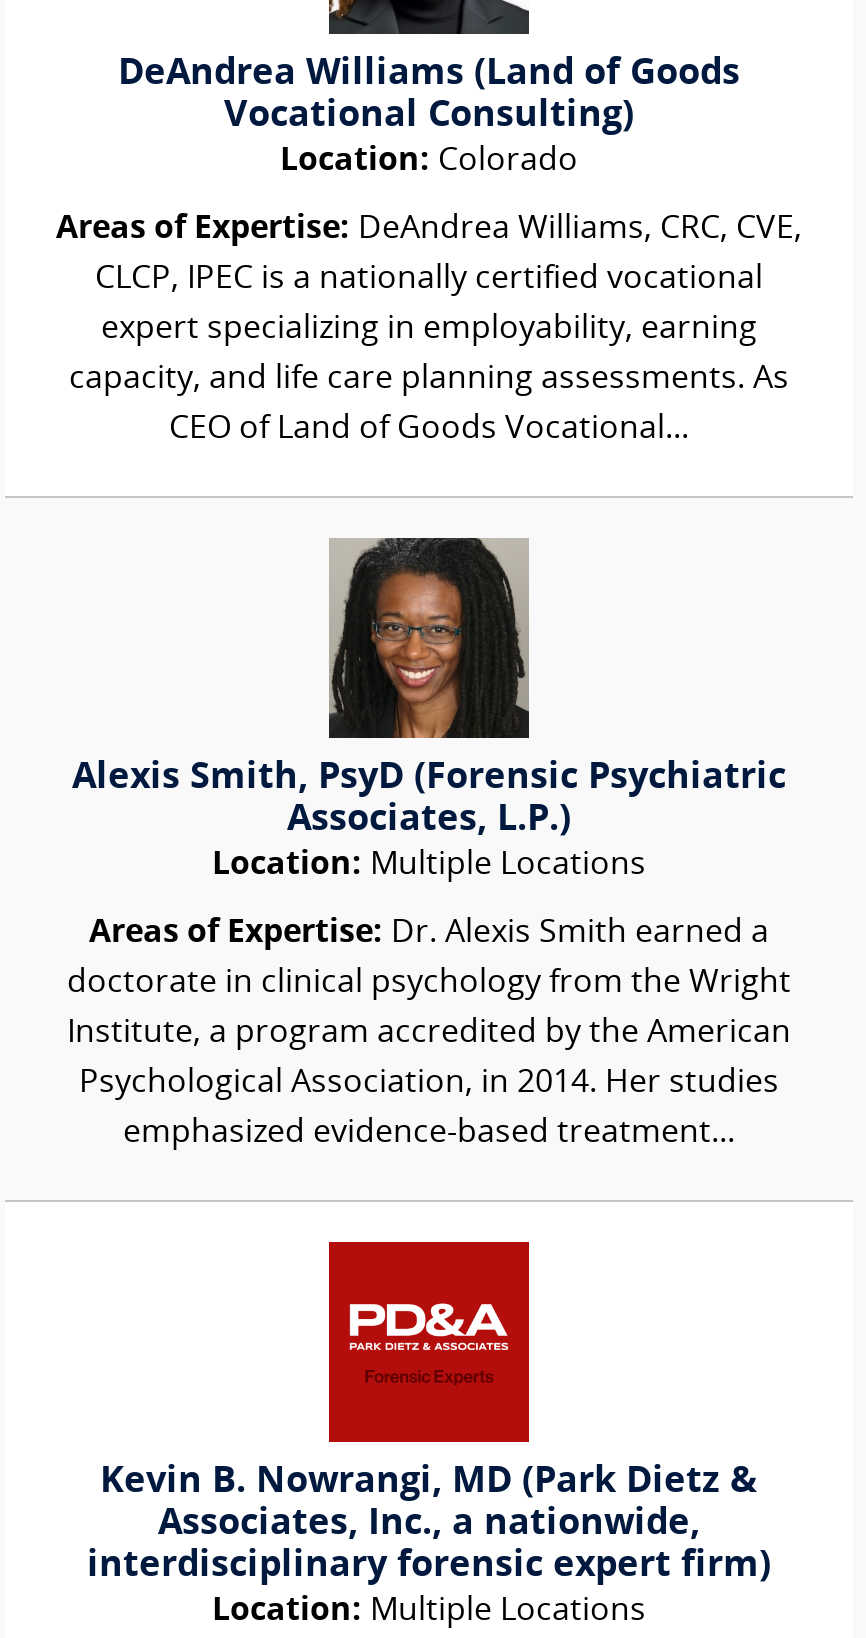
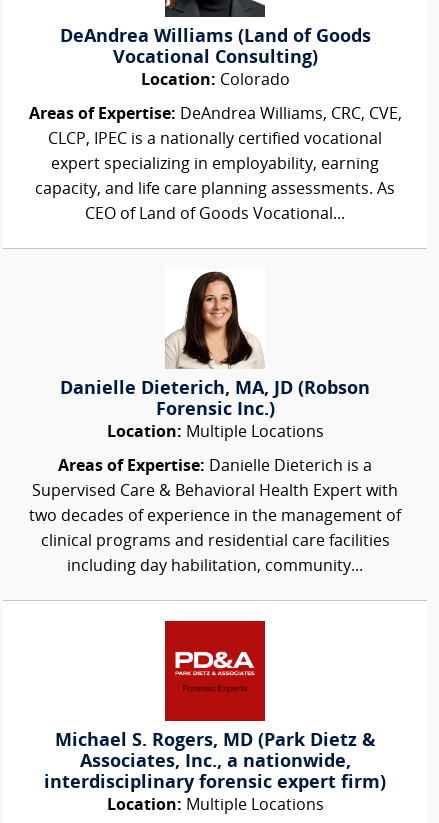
[72,536,786,839] [image] | Alexis Smith, PsyD (Forensic Psychiatric | Associates, L.P.) -> [60,269,370,420] [image] | Danielle Dieterich, MA, JD (Robson | Forensic Inc.)
[89,917,769,949] Areas of Expertise: Dr. Alexis Smith earned a -> [58,459,372,475] Areas of Expertise: Danielle Dieterich is a
[67,967,791,999] doctorate in clinical psychology from the Wright -> [32,484,398,500] Supervised Care & Behavioral Health Expert with
[67,1017,791,1049] Institute, a program accredited by the American -> [29,509,401,525] two decades of experience in the management of
[79,1067,779,1099] Psychological Association, in 2014. Her studies -> [40,534,389,550] clinical programs and residential care facilities
[123,1117,735,1149] emphasized evidence-based treatment... -> [67,559,363,575] including day habilitation, community...
[100,1463,758,1501] Kevin B. Nowrangi, MD (Park Dietz & -> [54,732,375,751] Michael S. Rogers, MD (Park Dietz &

